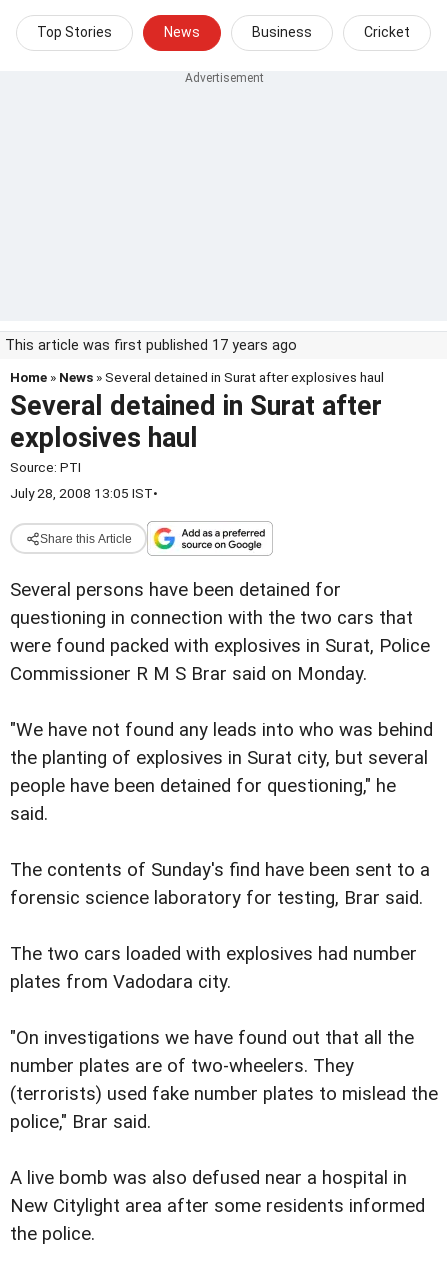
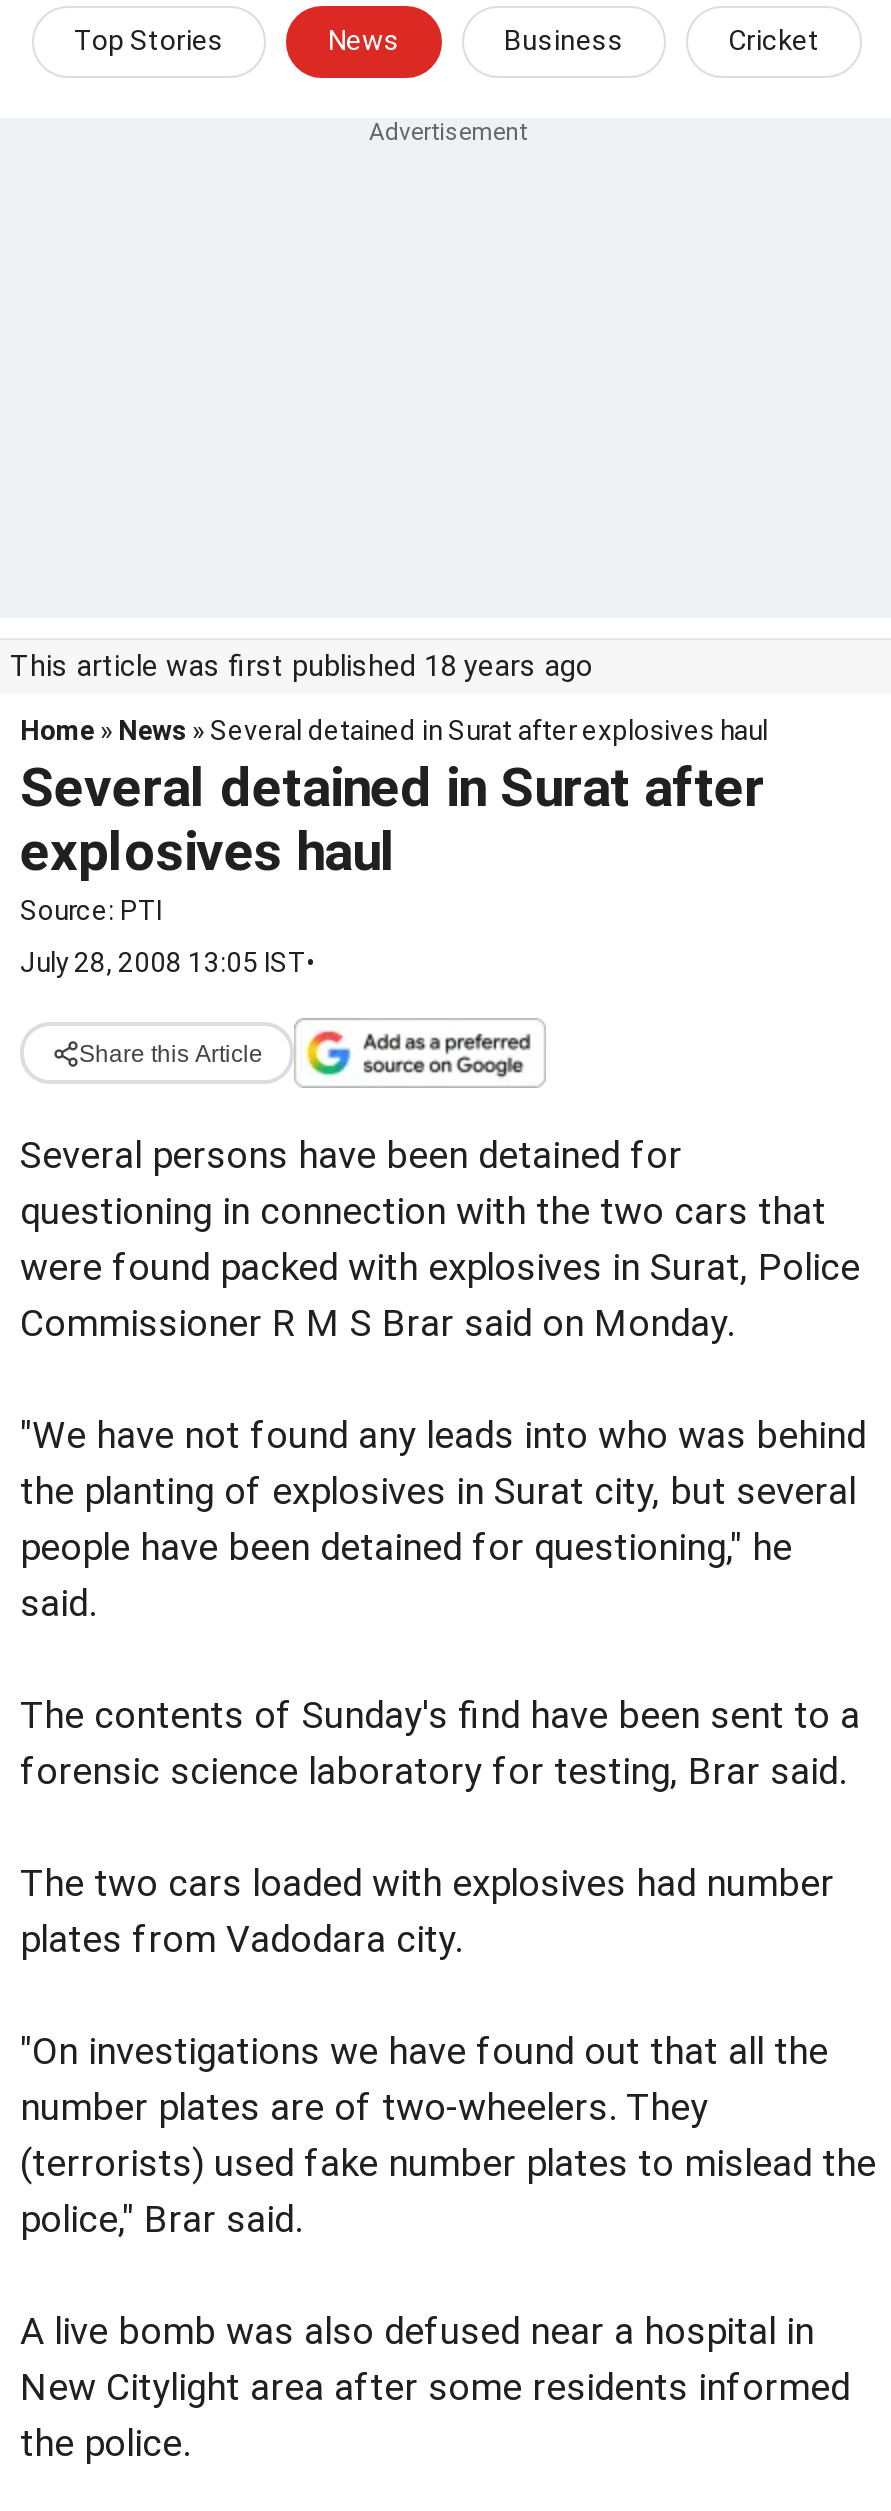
[5,337,297,354] This article was first published 17 years ago -> [10,650,594,684] This article was first published 18 years ago

